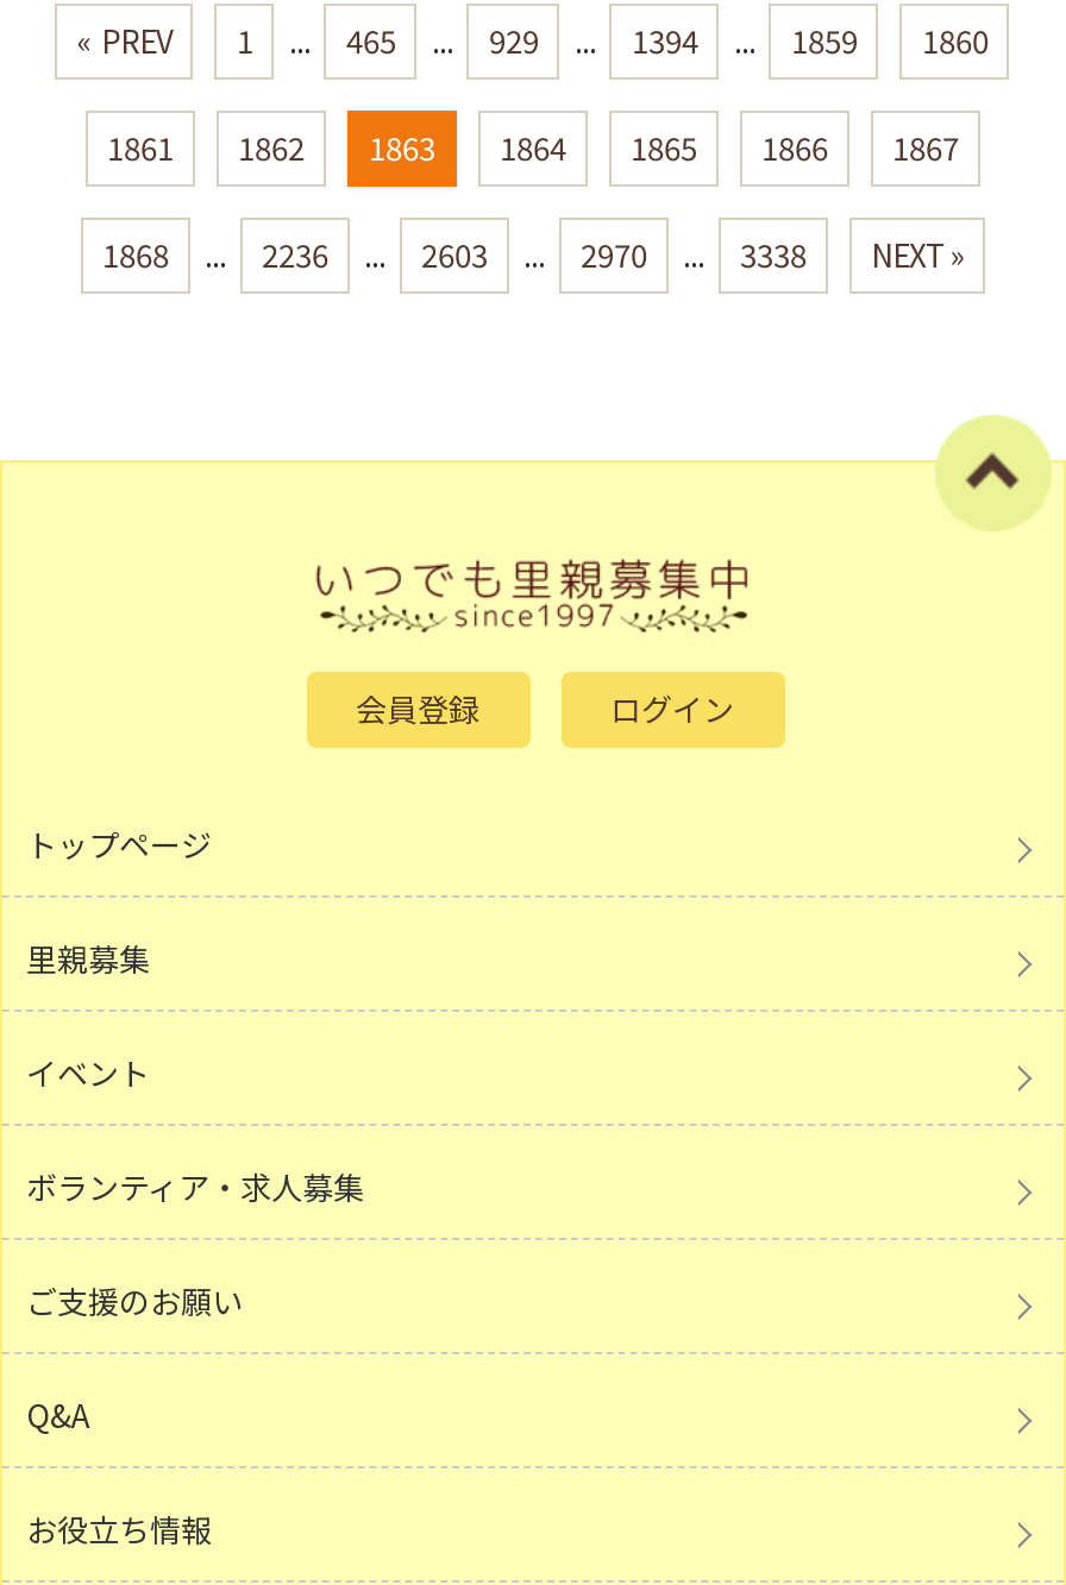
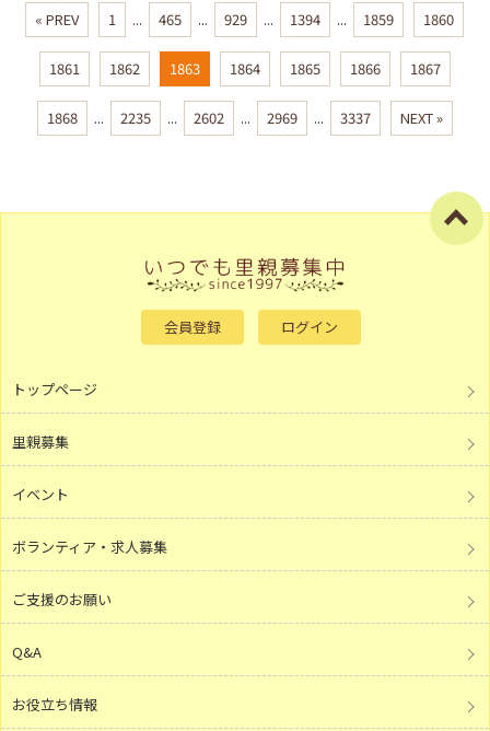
[262,231,328,277] 2236 -> [120,107,151,128] 2235
[421,231,488,277] 2603 -> [194,107,224,128] 2602
[581,231,647,277] 2970 -> [267,107,297,128] 2969
[740,231,807,277] 3338 -> [340,107,371,128] 3337

